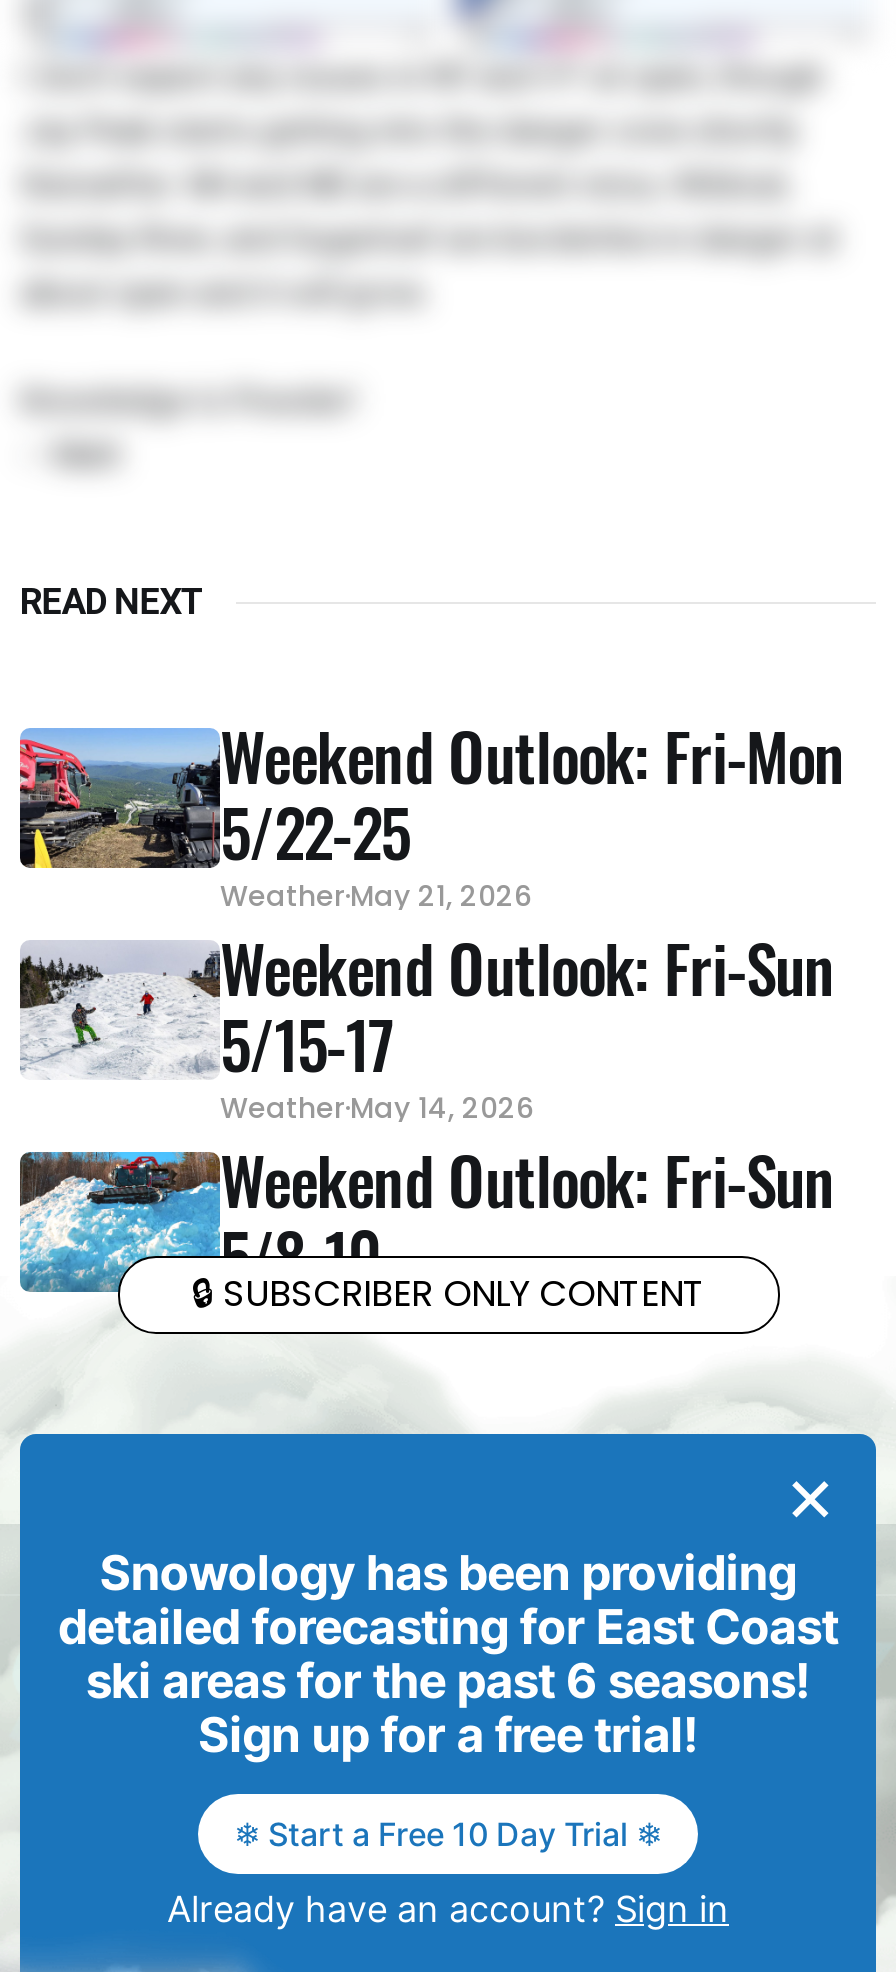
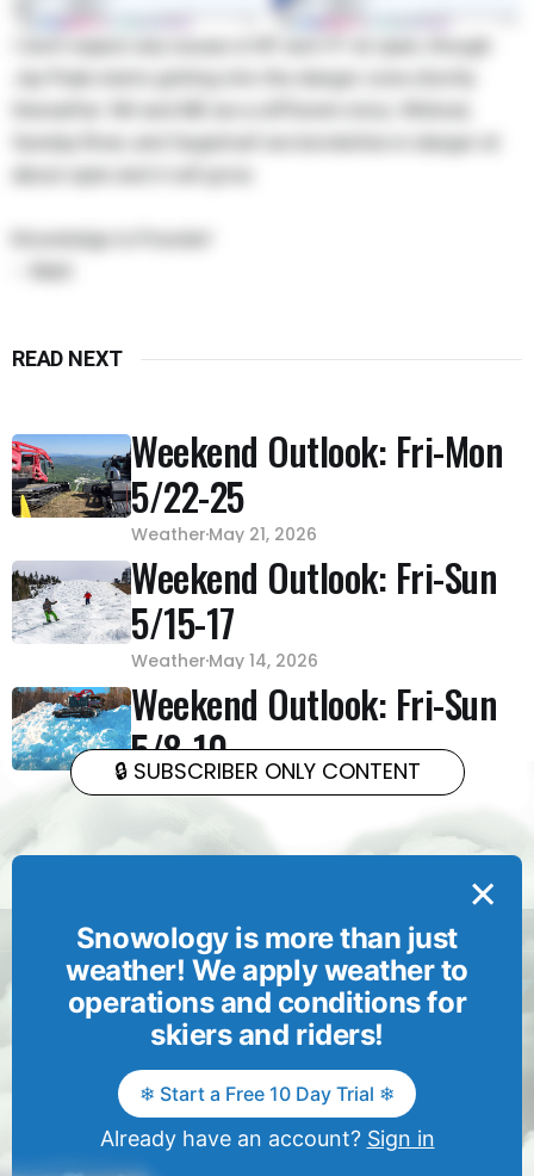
[58,1543,838,1763] Snowology has been providing | detailed forecasting for East Coast | ski areas for the past 6 seasons! | Sign up for a free trial! -> [66,920,468,1052] Snowology is more than just | weather! We apply weather to | operations and conditions for | skiers and riders!

